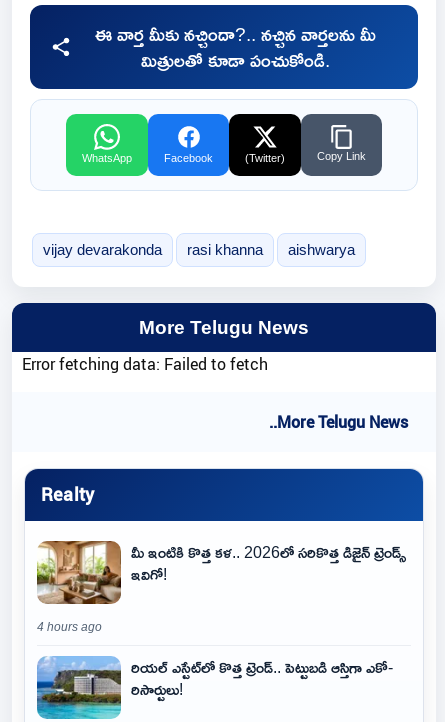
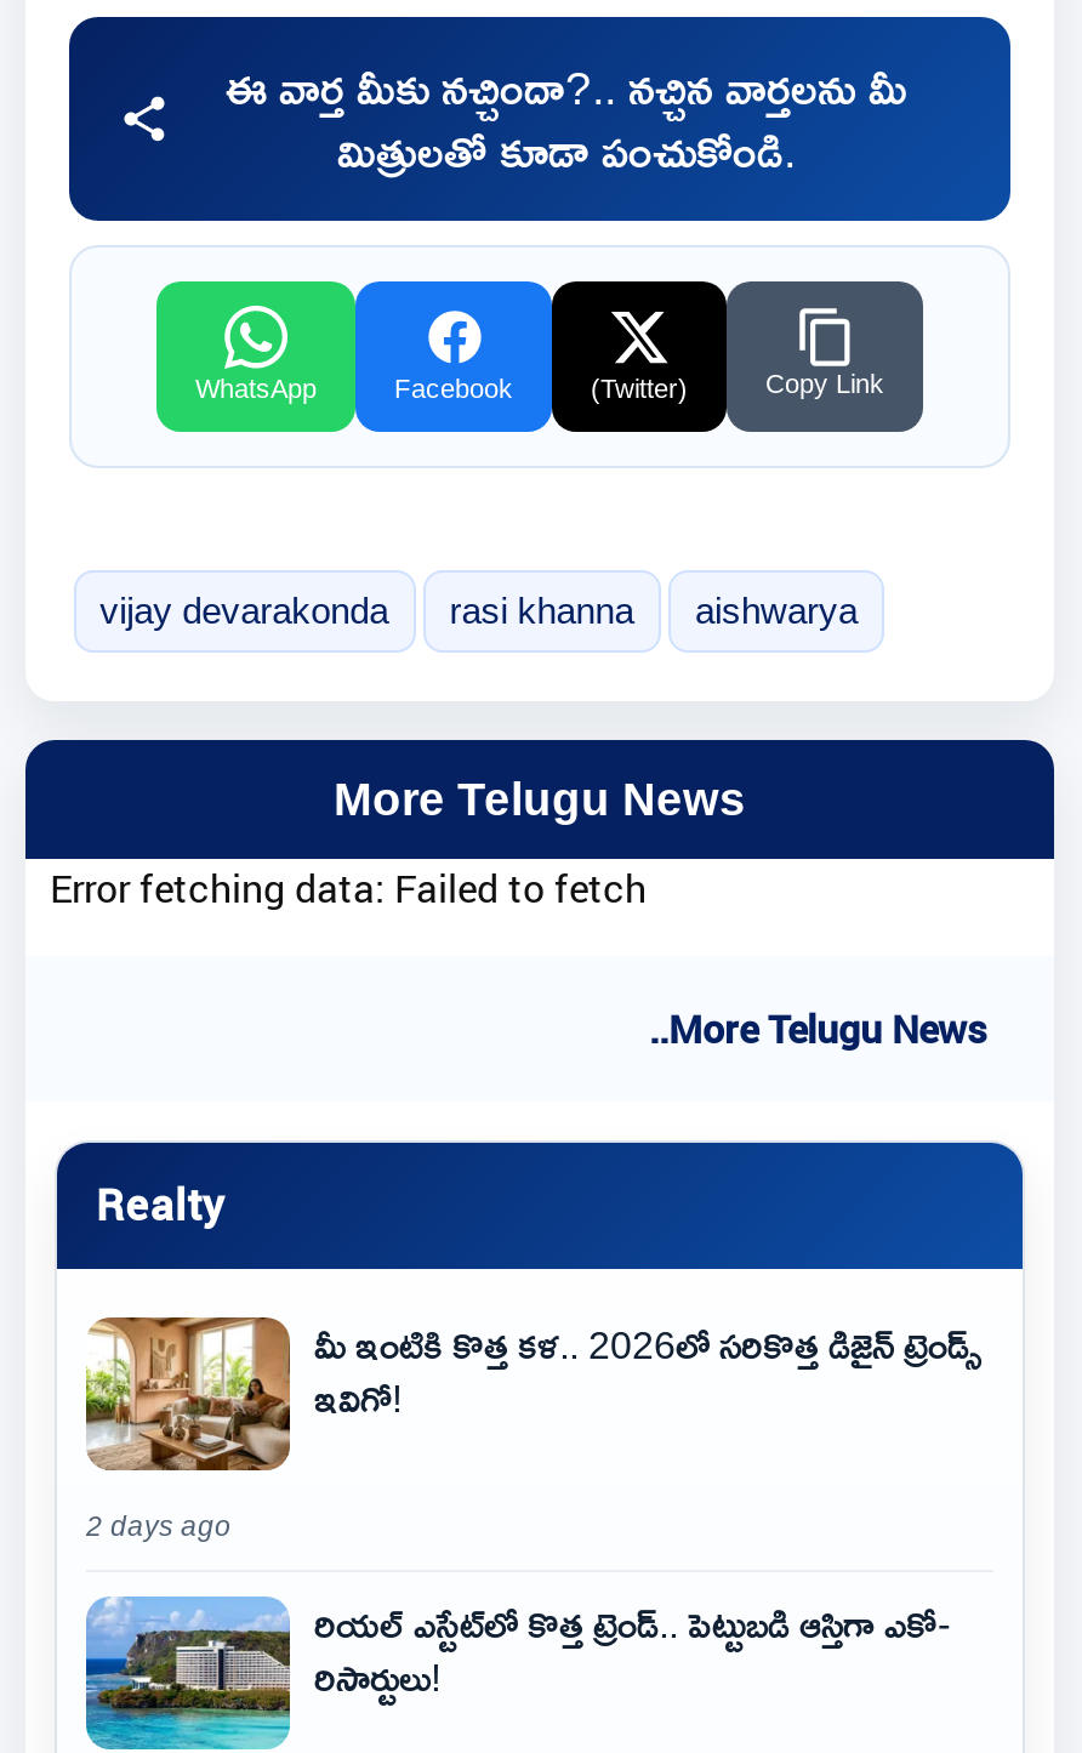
[37,620,102,632] 4 hours ago -> [86,1510,232,1539] 2 days ago

